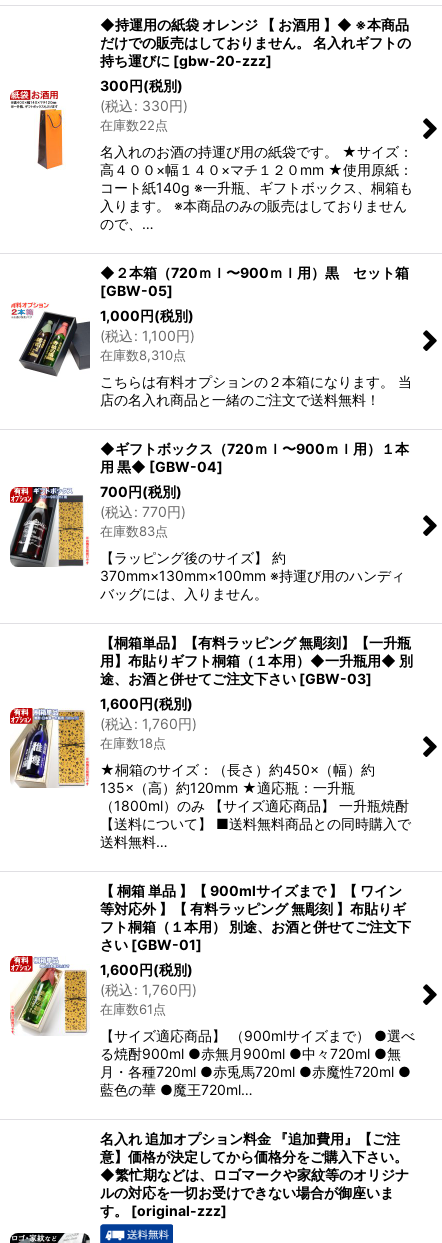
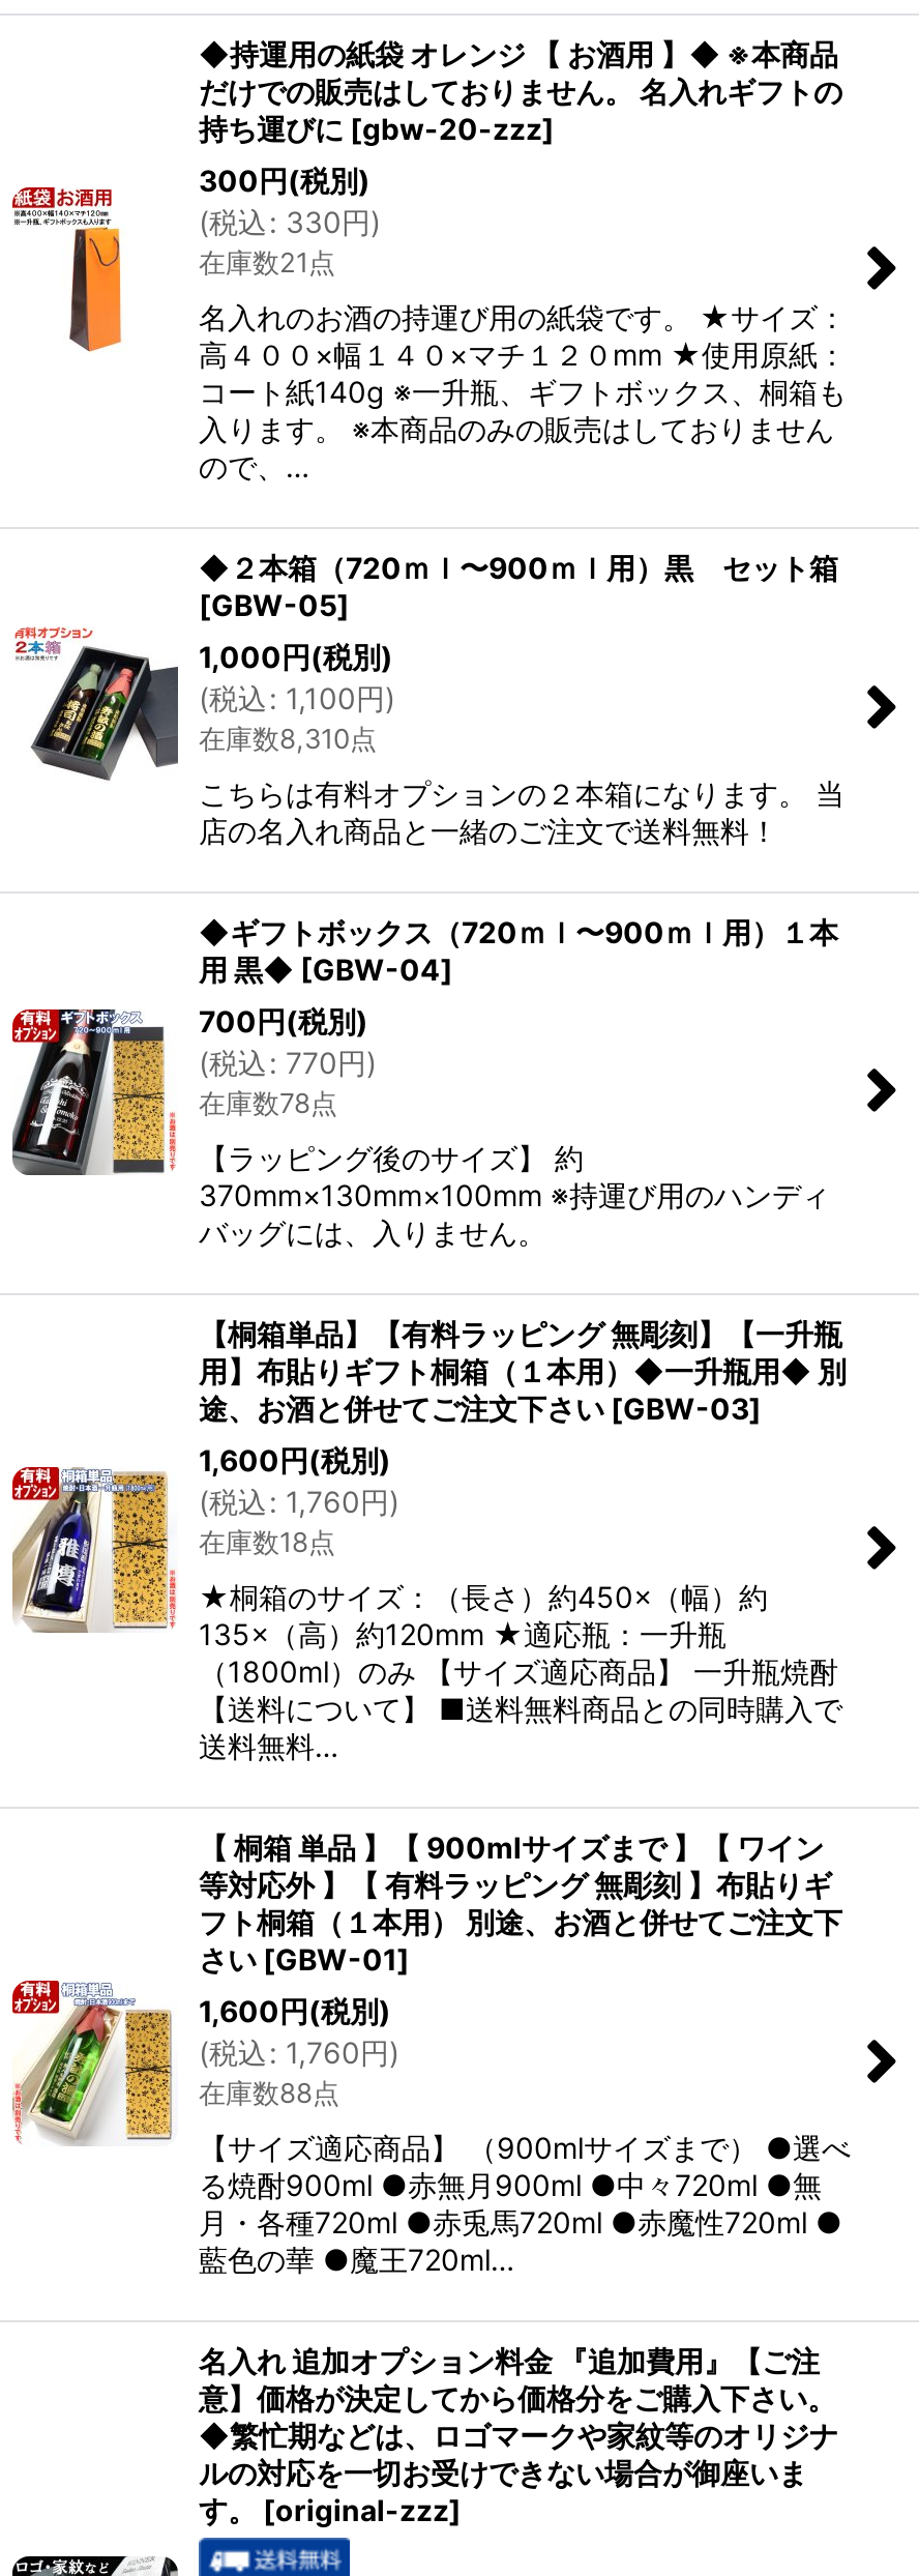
[100,117,168,133] 在庫数22点 -> [199,245,335,278] 在庫数21点
[100,523,168,539] 在庫数83点 -> [199,1085,337,1119] 在庫数78点
[100,1001,166,1017] 在庫数61点 -> [199,2075,339,2108] 在庫数88点

